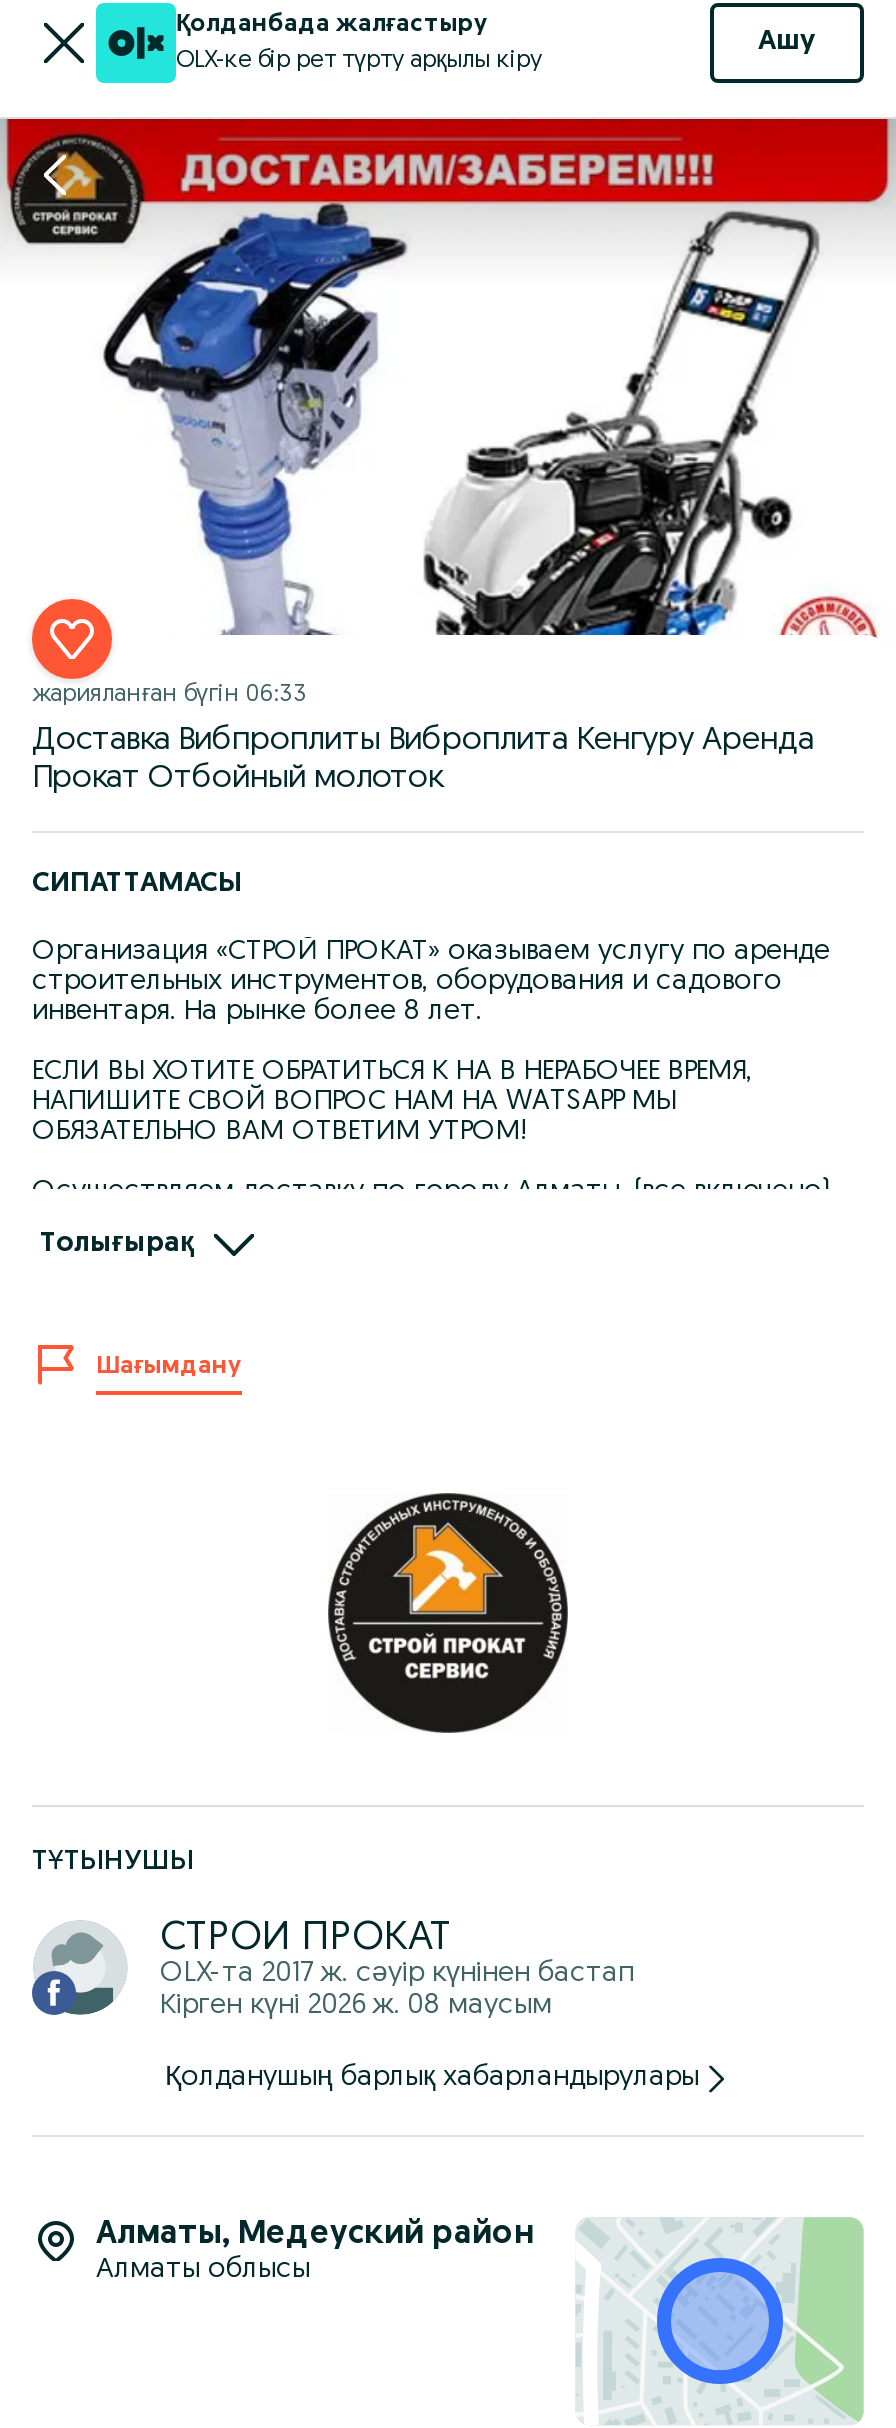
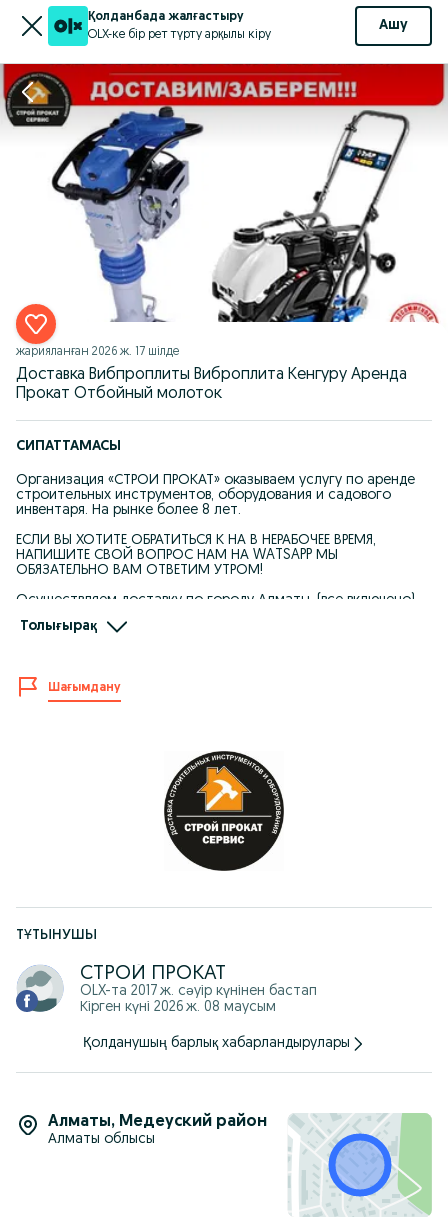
[32,683,308,707] жарияланған бүгін 06:33 -> [16,346,180,358] жарияланған 2026 ж. 17 шілде

